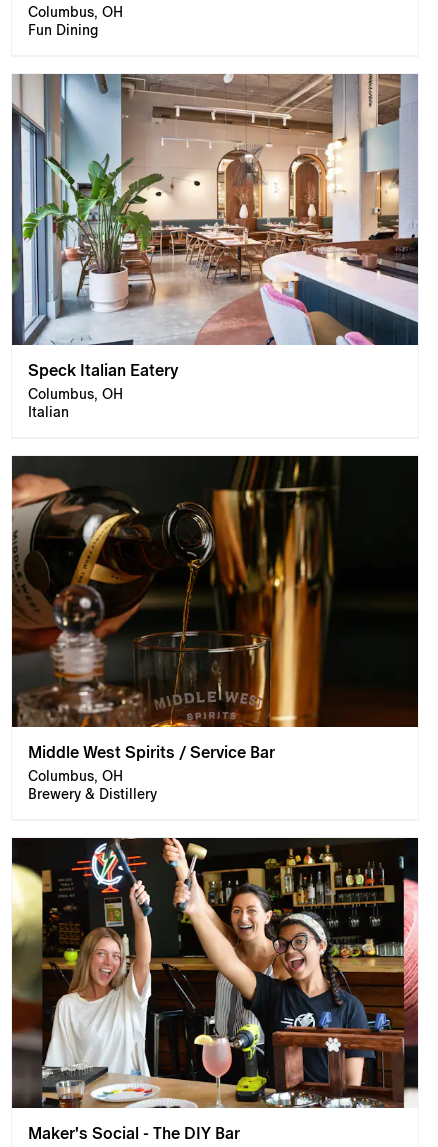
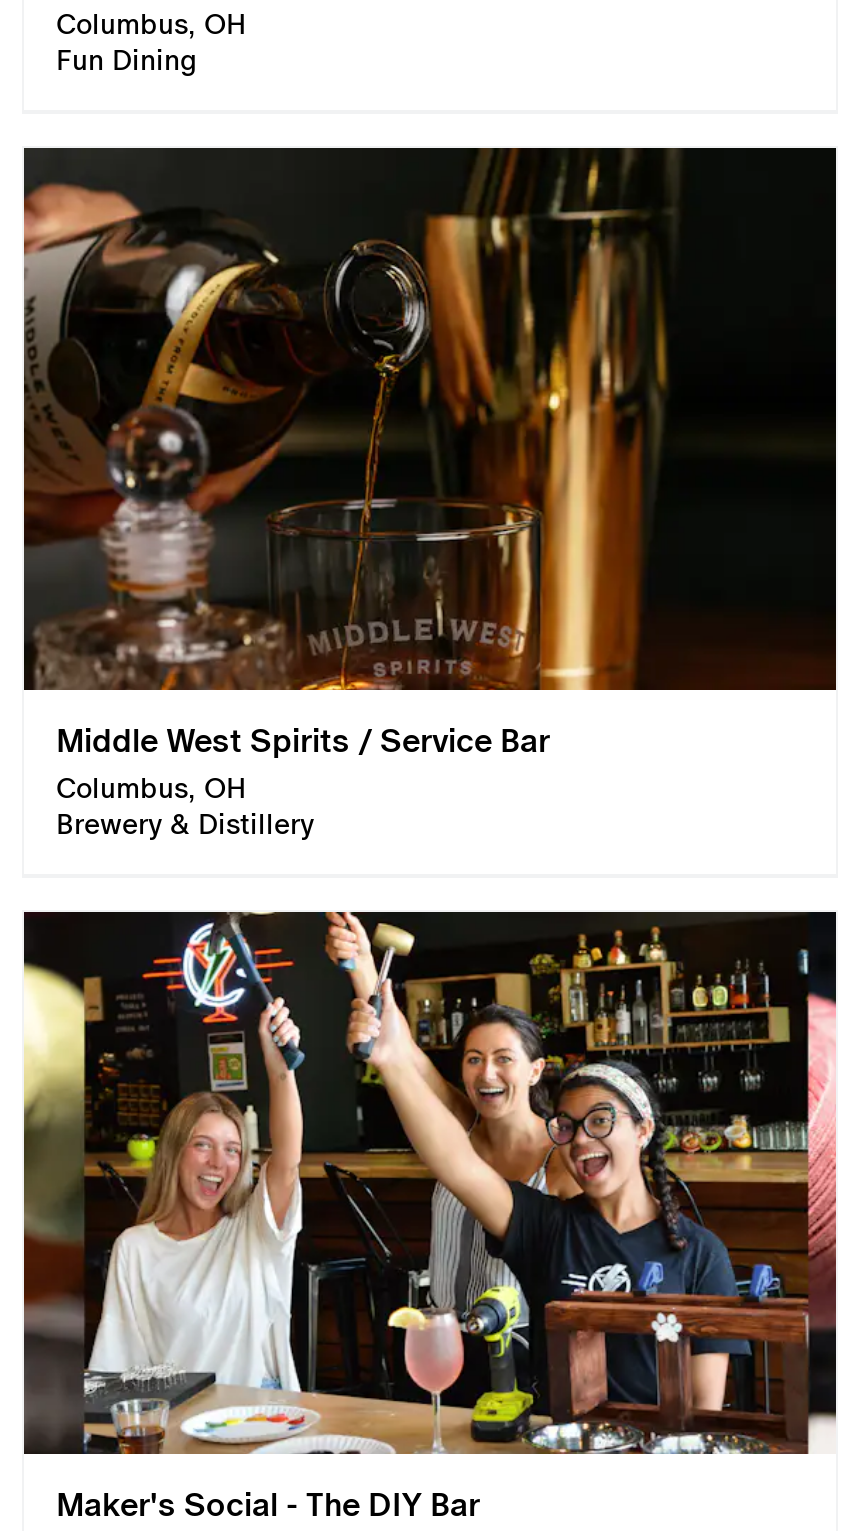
[11,73,419,420] [image] | Speck Italian Eatery | Columbus, OH | Italian -> none

